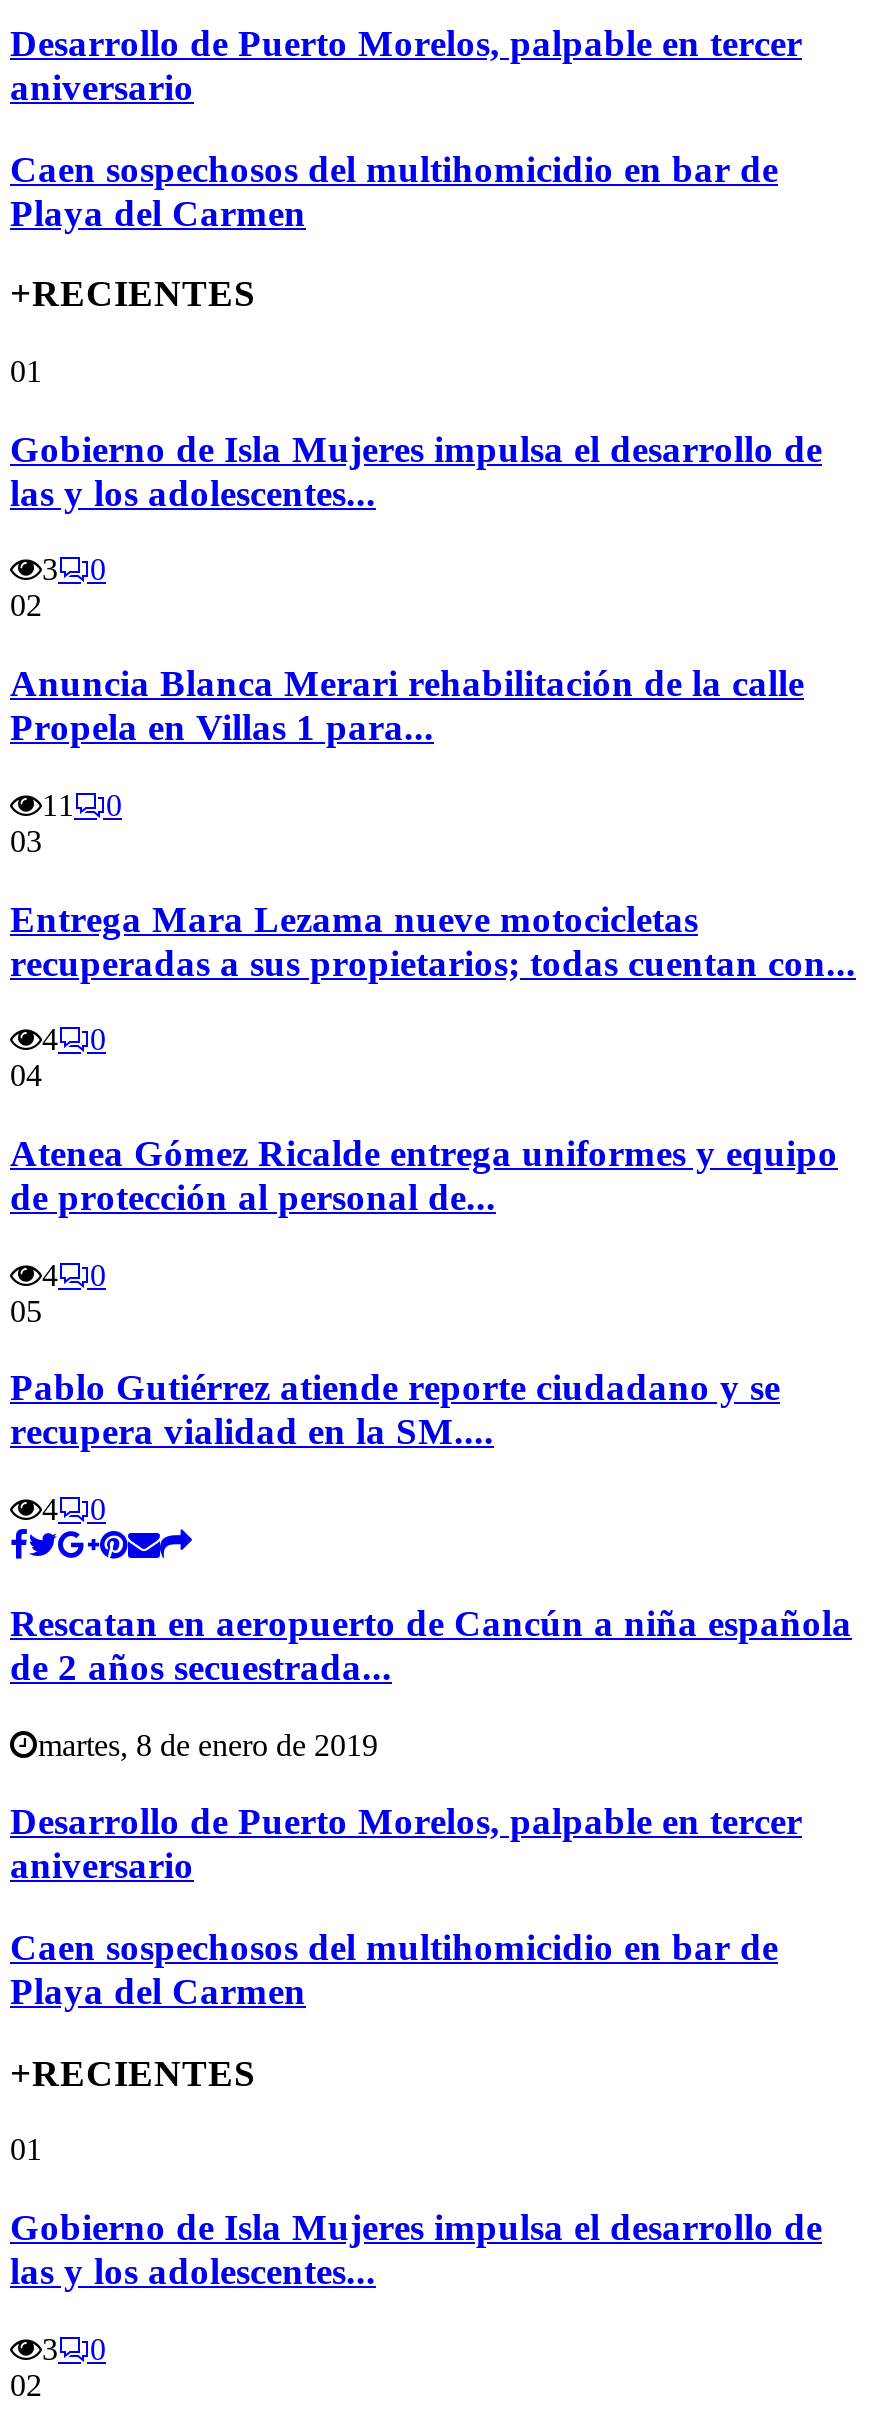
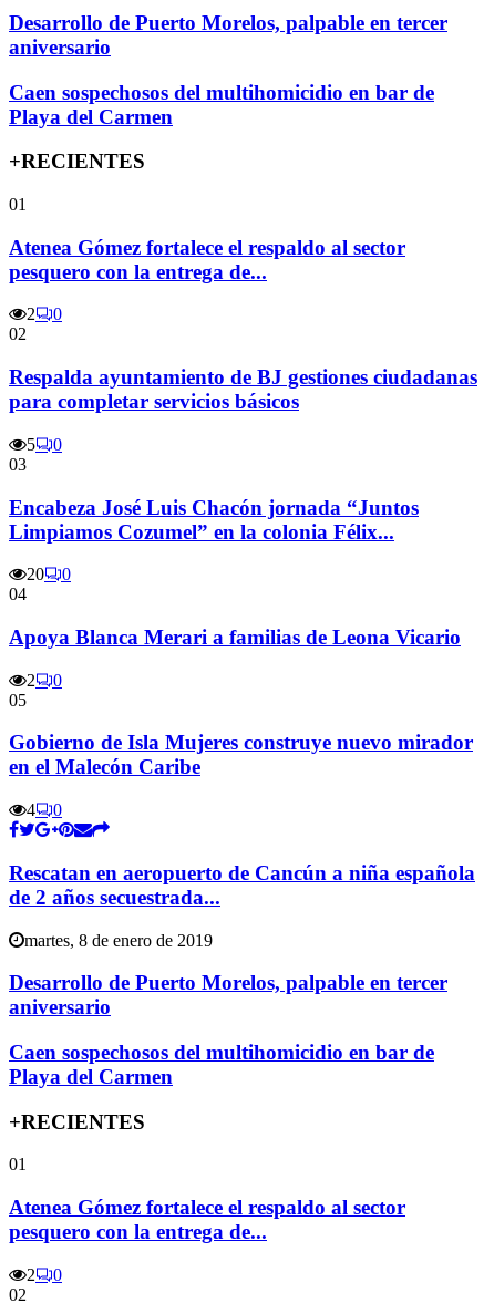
[10,427,822,513] Gobierno de Isla Mujeres impulsa el desarrollo de | las y los adolescentes... -> [9,235,405,283] Atenea Gómez fortalece el respaldo al sector | pesquero con la entrega de...
[42,553,58,587] 3 -> [27,305,35,324] 2
[10,662,804,748] Anuncia Blanca Merari rehabilitación de la calle | Propela en Villas 1 para... -> [9,365,477,413] Respalda ayuntamiento de BJ gestiones ciudadanas | para completar servicios básicos
[42,788,74,822] 11 -> [27,435,35,454] 5
[10,897,856,983] Entrega Mara Lezama nueve motocicletas | recuperadas a sus propietarios; todas cuentan con... -> [9,495,419,543] Encabeza José Luis Chacón jornada “Juntos | Limpiamos Cozumel” en la colonia Félix...
[42,1022,58,1056] 4 -> [27,565,44,584] 20
[10,1132,838,1218] Atenea Gómez Ricalde entrega uniformes y equipo | de protección al personal de... -> [9,625,461,649] Apoya Blanca Merari a familias de Leona Vicario
[42,1257,58,1291] 4 -> [27,671,35,689] 2
[10,1367,780,1453] Pablo Gutiérrez atiende reporte ciudadano y se | recupera vialidad en la SM.... -> [9,731,473,779] Gobierno de Isla Mujeres construye nuevo mirador | en el Malecón Caribe
[10,2206,822,2292] Gobierno de Isla Mujeres impulsa el desarrollo de | las y los adolescentes... -> [9,1196,405,1243] Atenea Gómez fortalece el respaldo al sector | pesquero con la entrega de...
[42,2332,58,2366] 3 -> [27,1265,35,1284] 2

